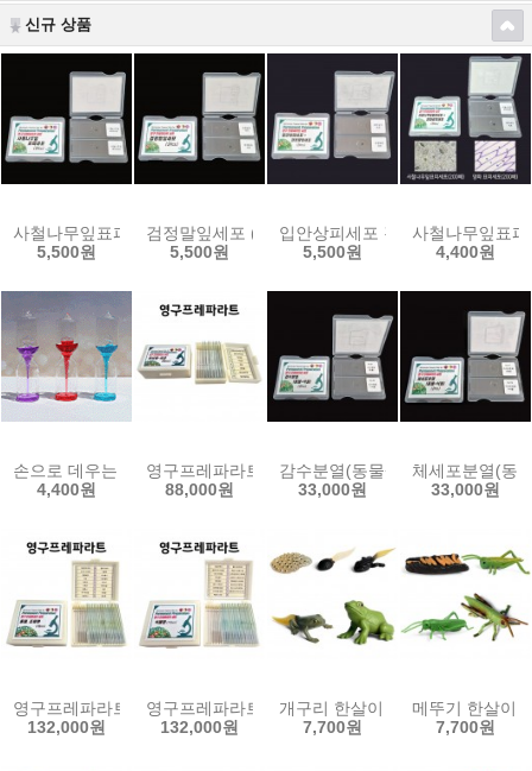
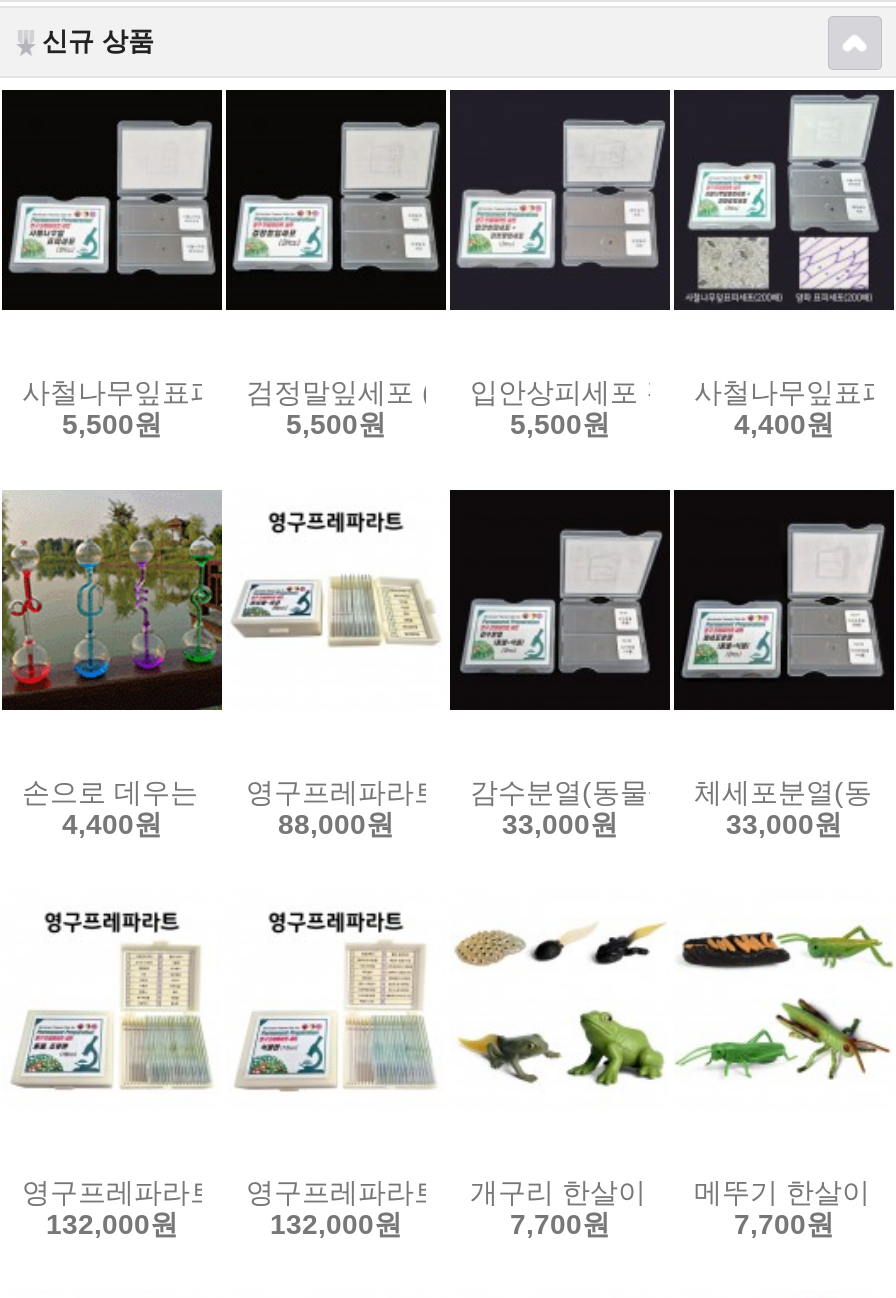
[4,291,132,422] [image] -> [6,492,224,712] [image]

